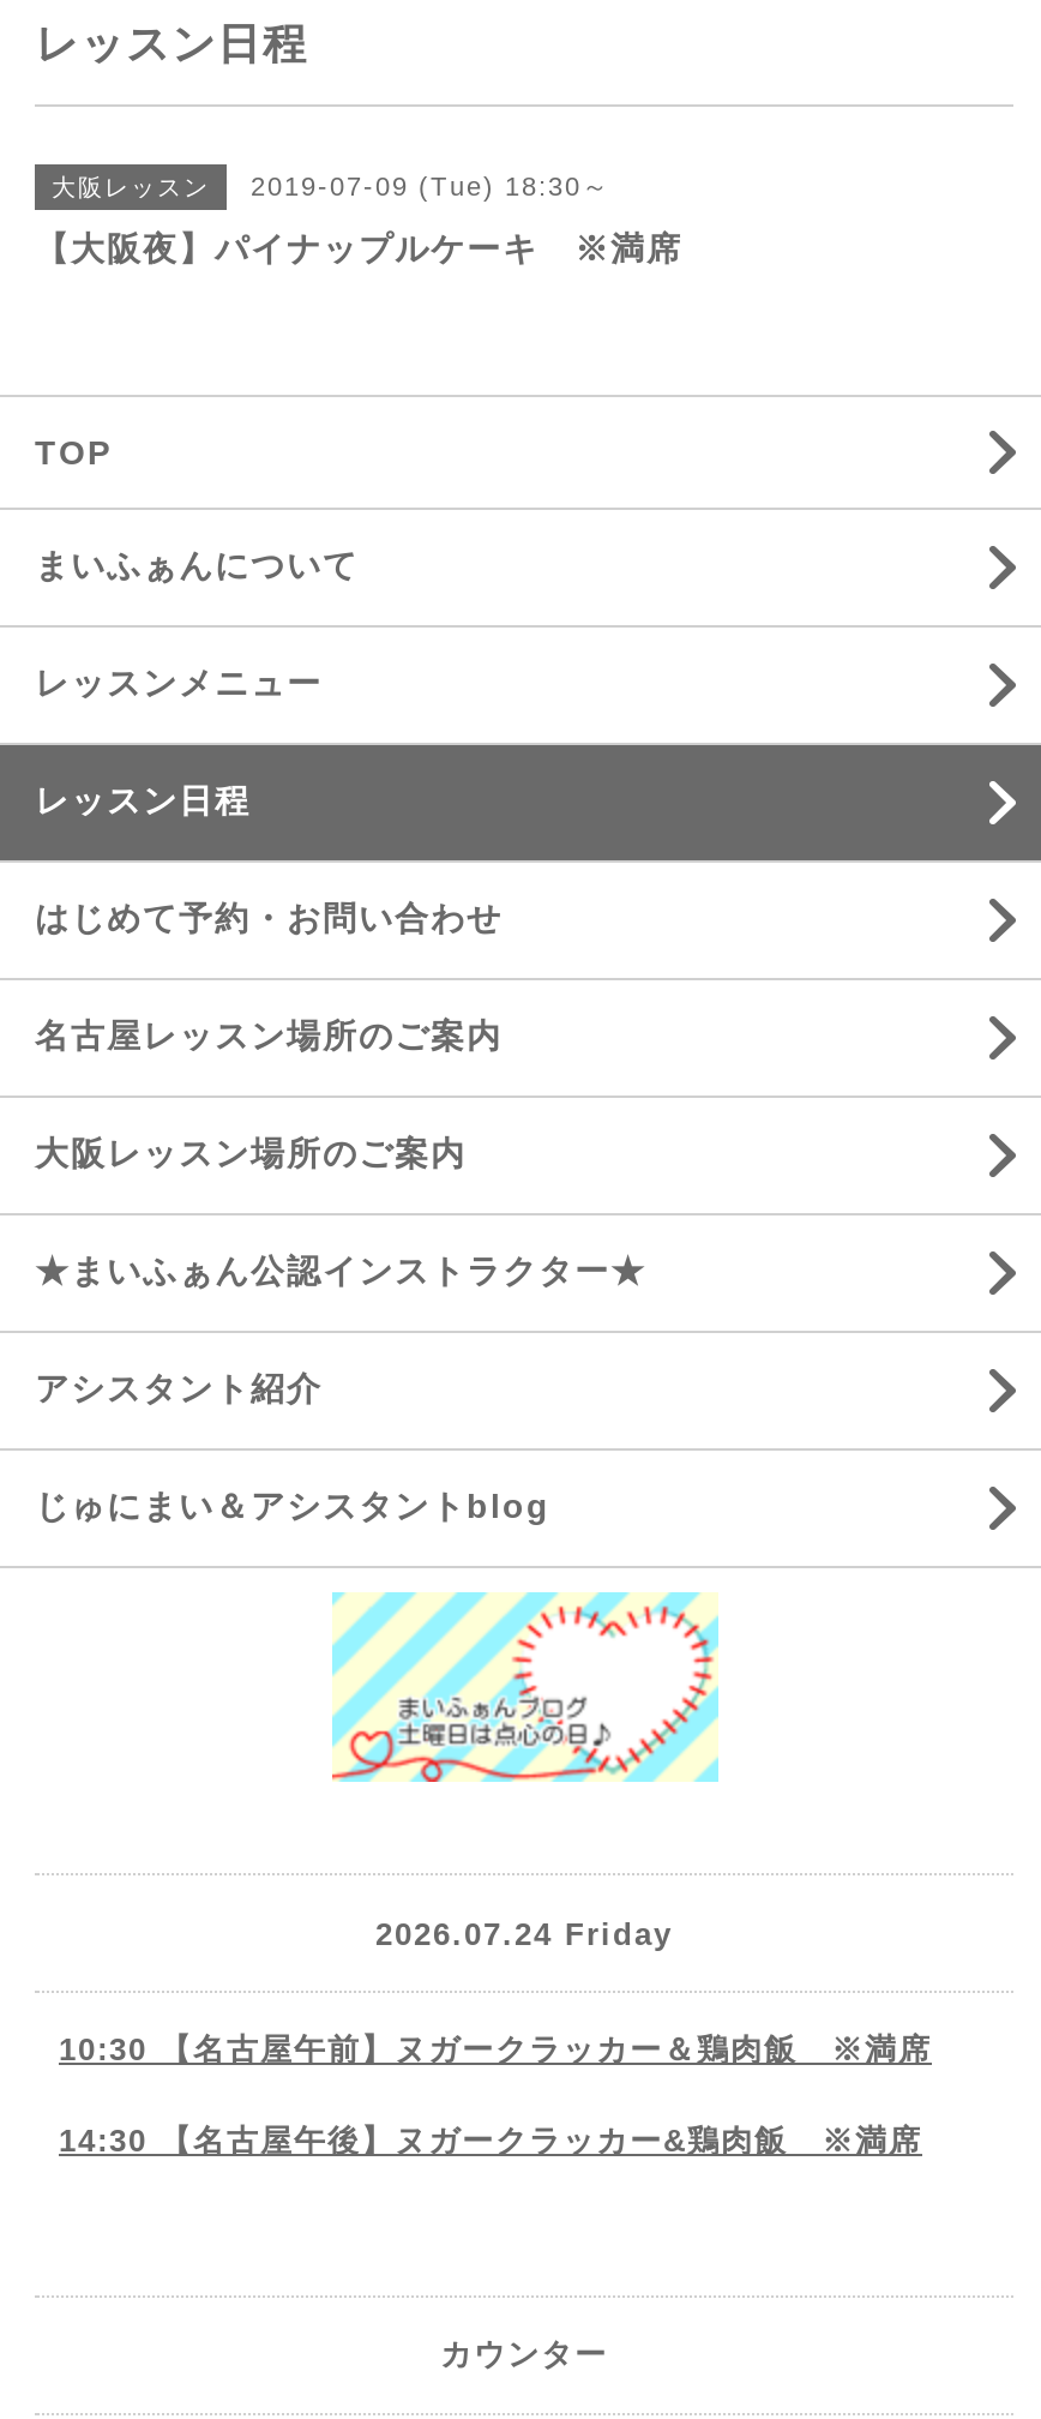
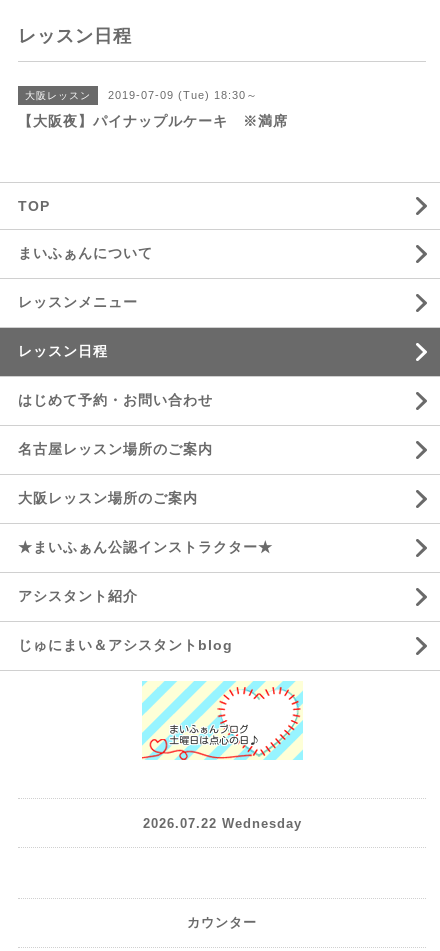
[59,1915,932,2159] 2026.07.24 Friday | 10:30 【名古屋午前】ヌガークラッカー＆鶏肉飯 ※満席 | 14:30 【名古屋午後】ヌガークラッカー&鶏肉飯 ※満席 -> [142,815,301,830] 2026.07.22 Wednesday

